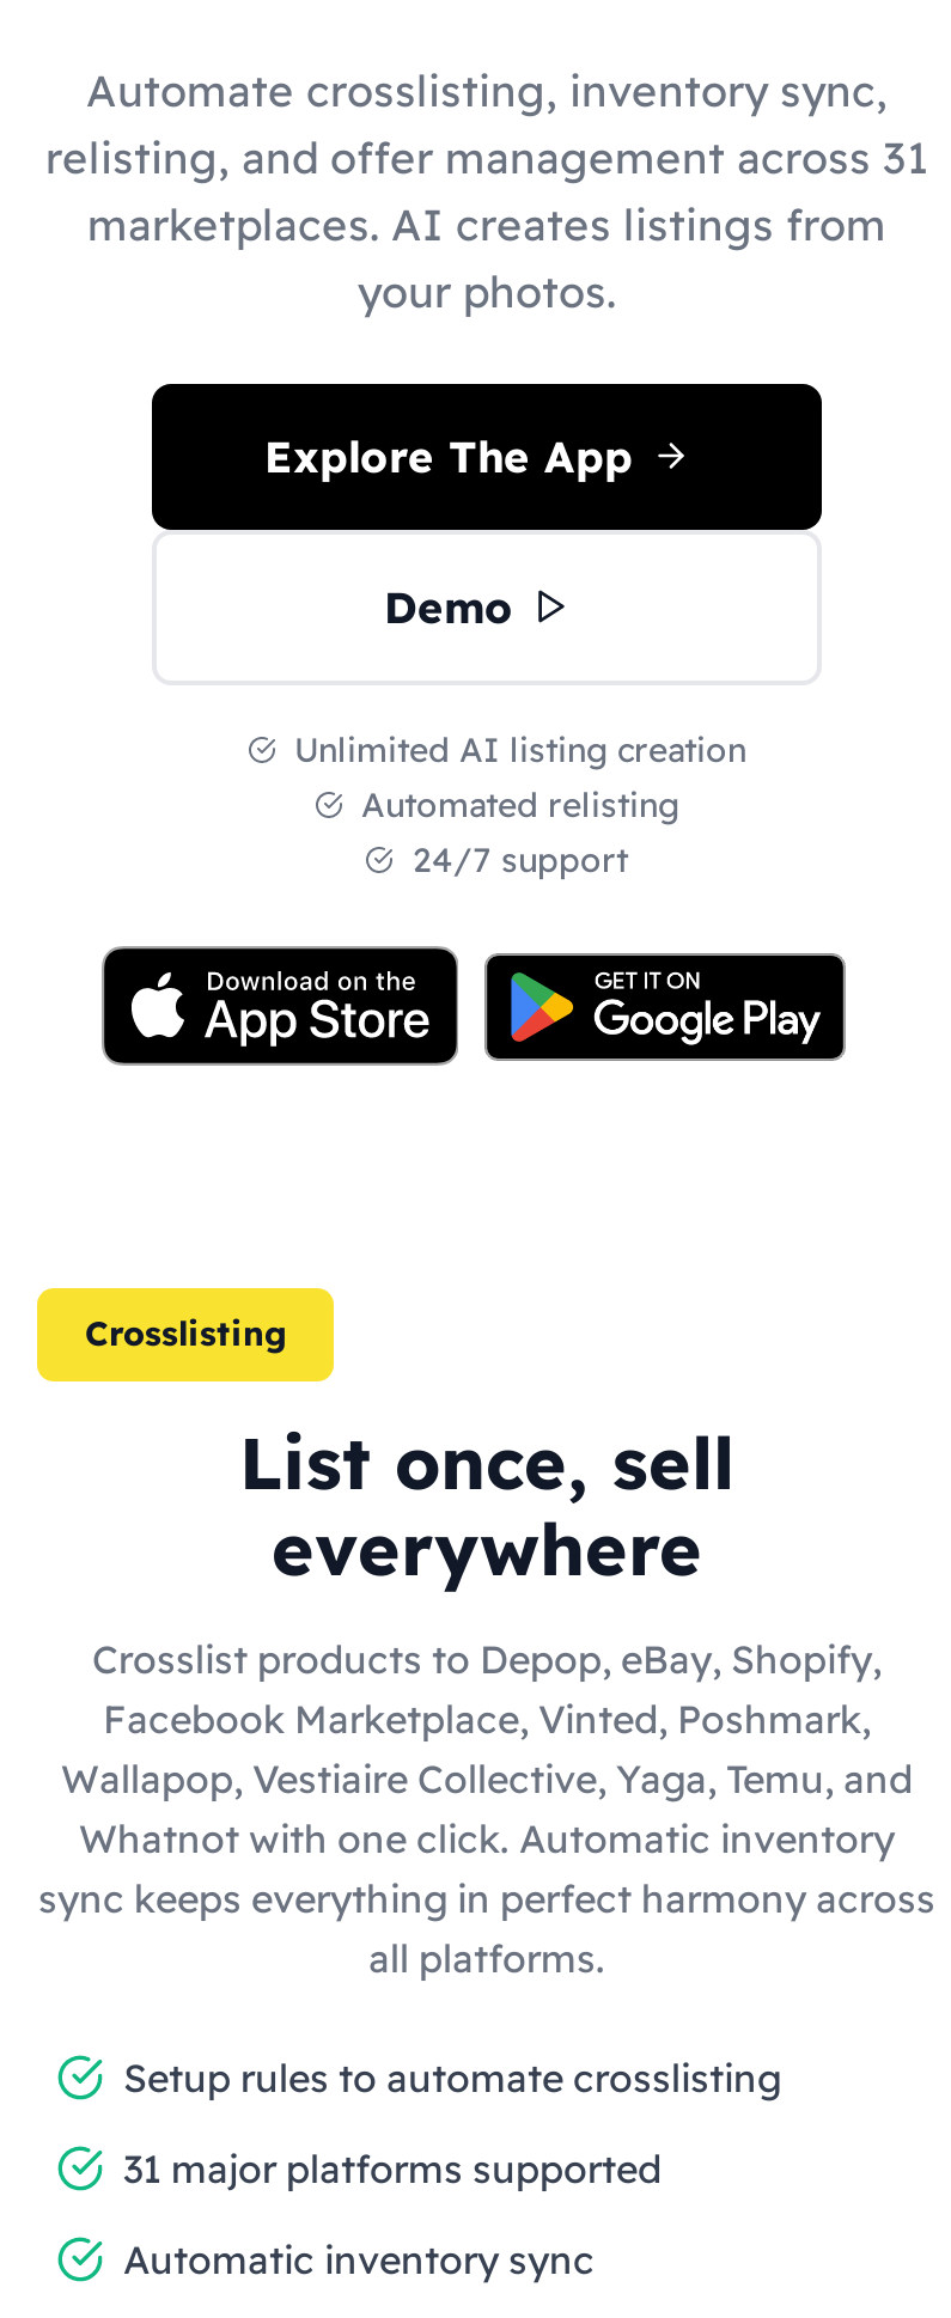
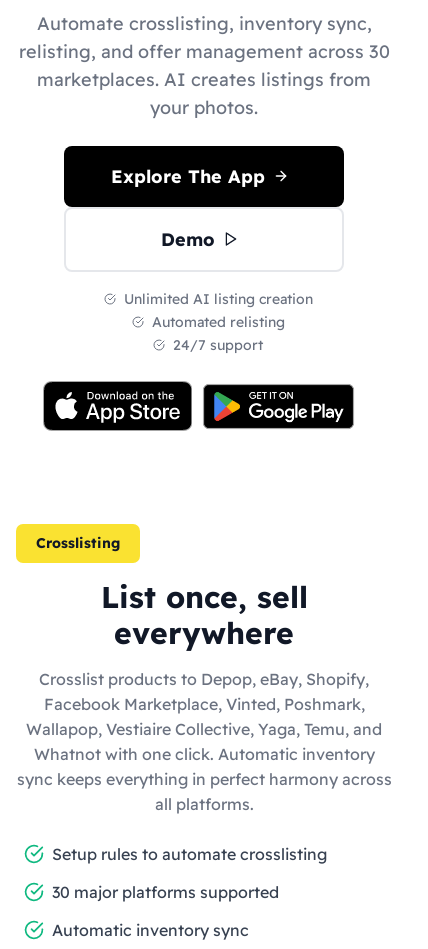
[45,129,928,184] relisting, and offer management across 31 -> [18,39,389,62] relisting, and offer management across 30
[123,2143,662,2191] 31 major platforms supported -> [52,881,279,901] 30 major platforms supported

